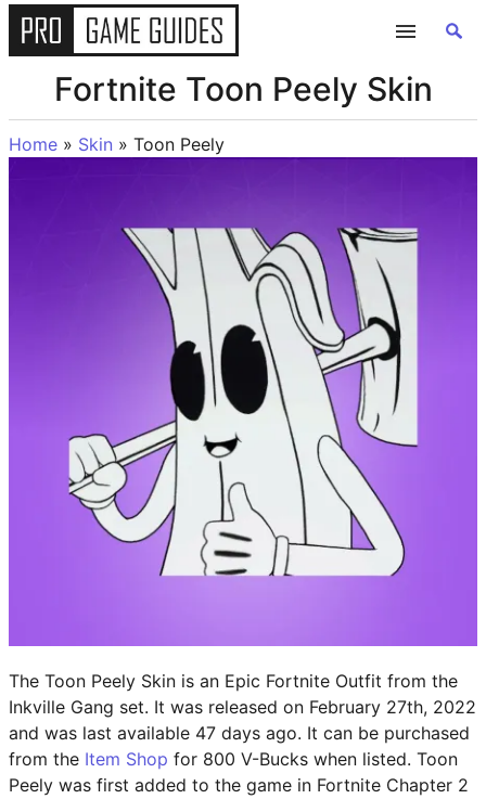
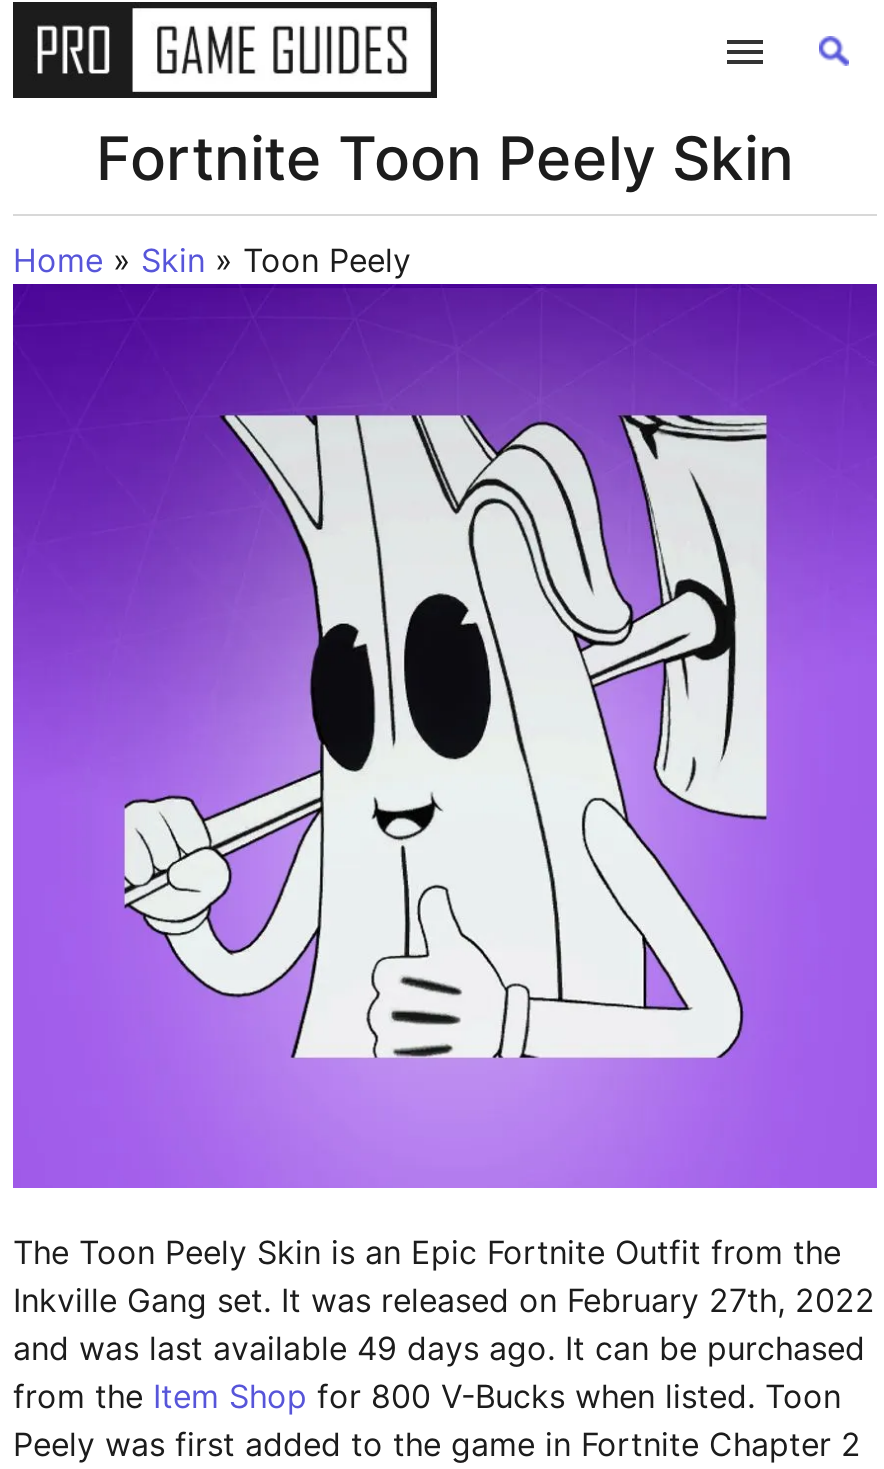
[9,722,470,744] and was last available 47 days ago. It can be purchased -> [13,1327,865,1367] and was last available 49 days ago. It can be purchased

